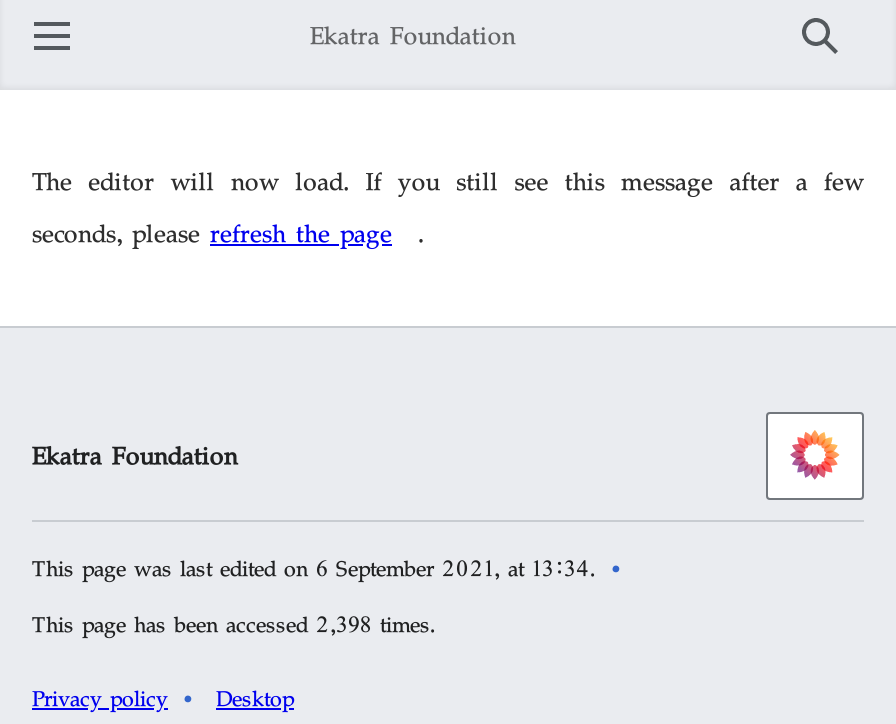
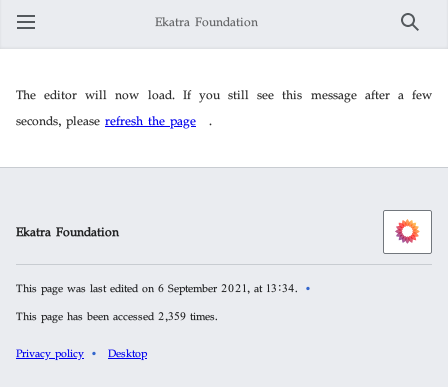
[32,605,436,641] This page has been accessed 2,398 times. -> [16,306,218,324] This page has been accessed 2,359 times.

